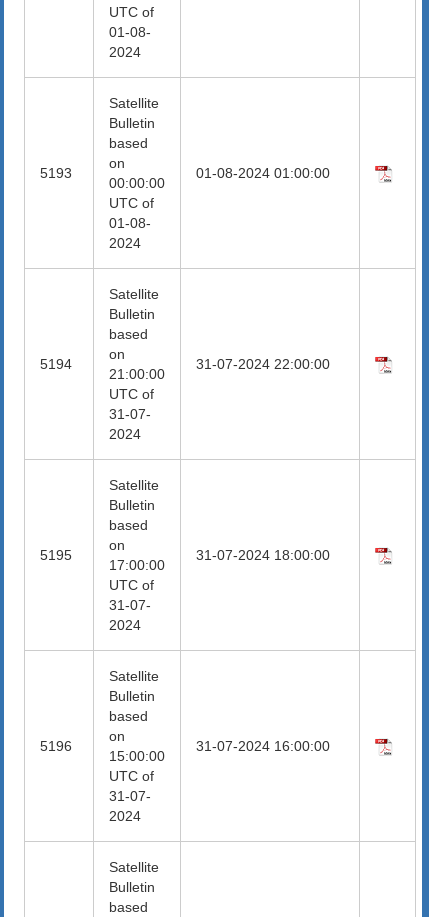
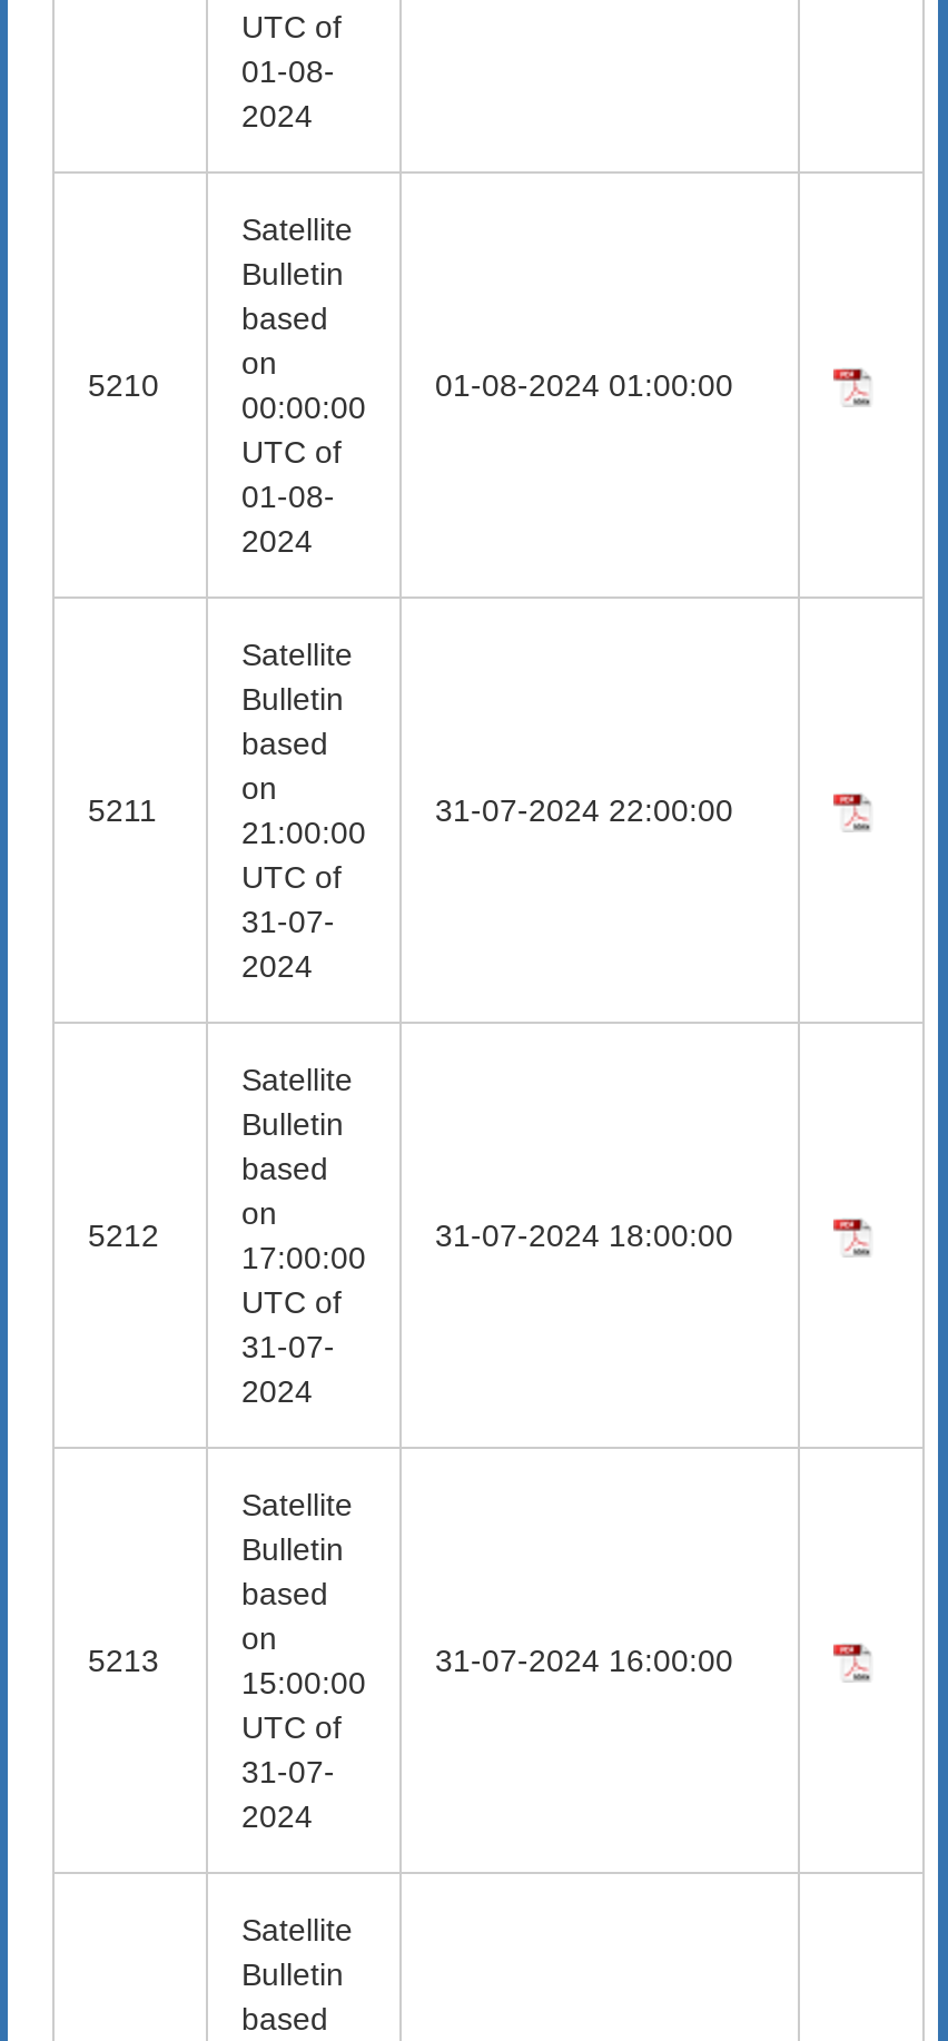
[40,165,72,181] 5193 -> [88,366,159,402] 5210
[40,356,72,372] 5194 -> [88,791,157,827] 5211
[40,547,72,563] 5195 -> [88,1217,159,1252] 5212
[40,738,72,754] 5196 -> [88,1642,159,1677] 5213

